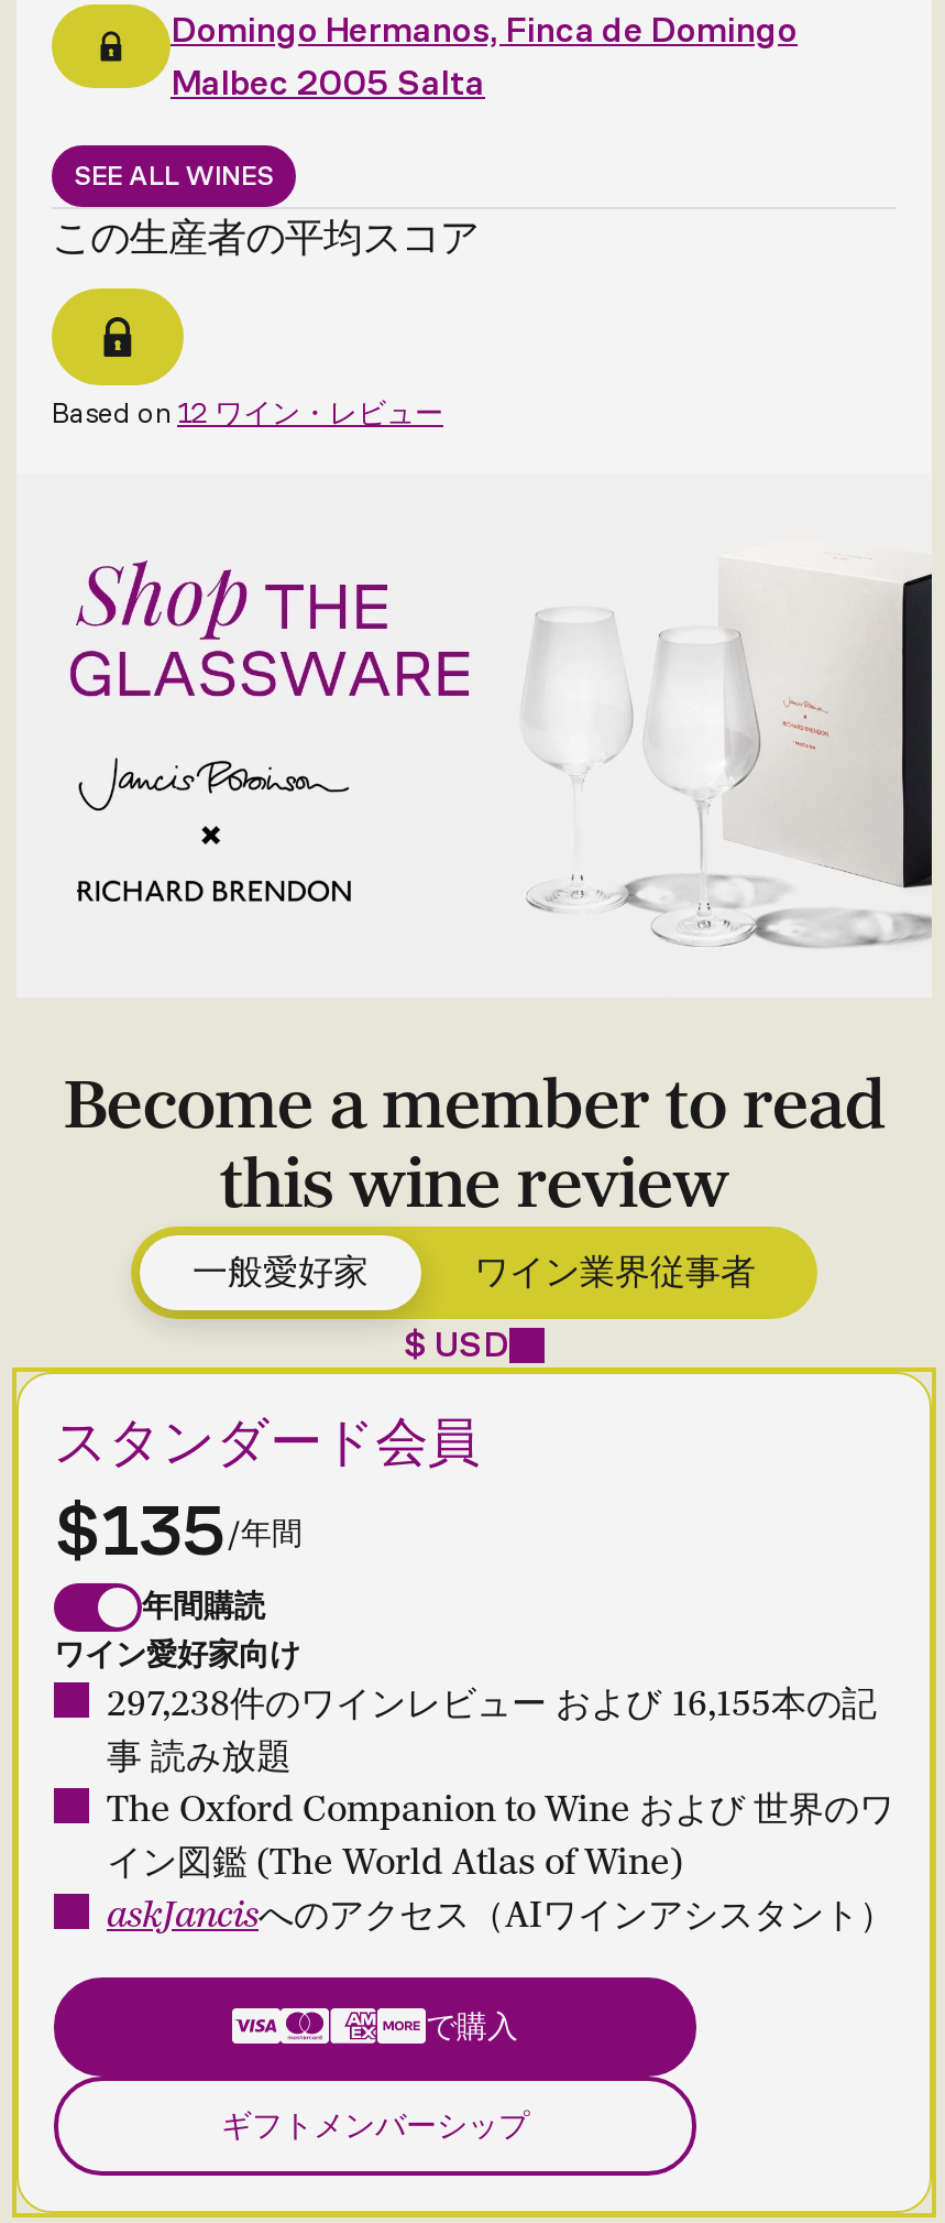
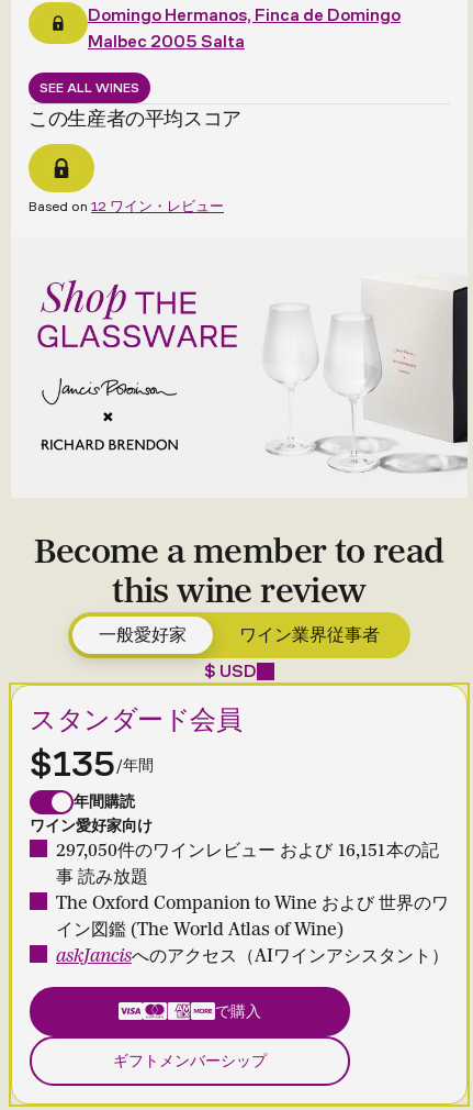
[107,1680,877,1726] 297,238件のワインレビュー および 16,155本の記 -> [56,838,439,861] 297,050件のワインレビュー および 16,151本の記

